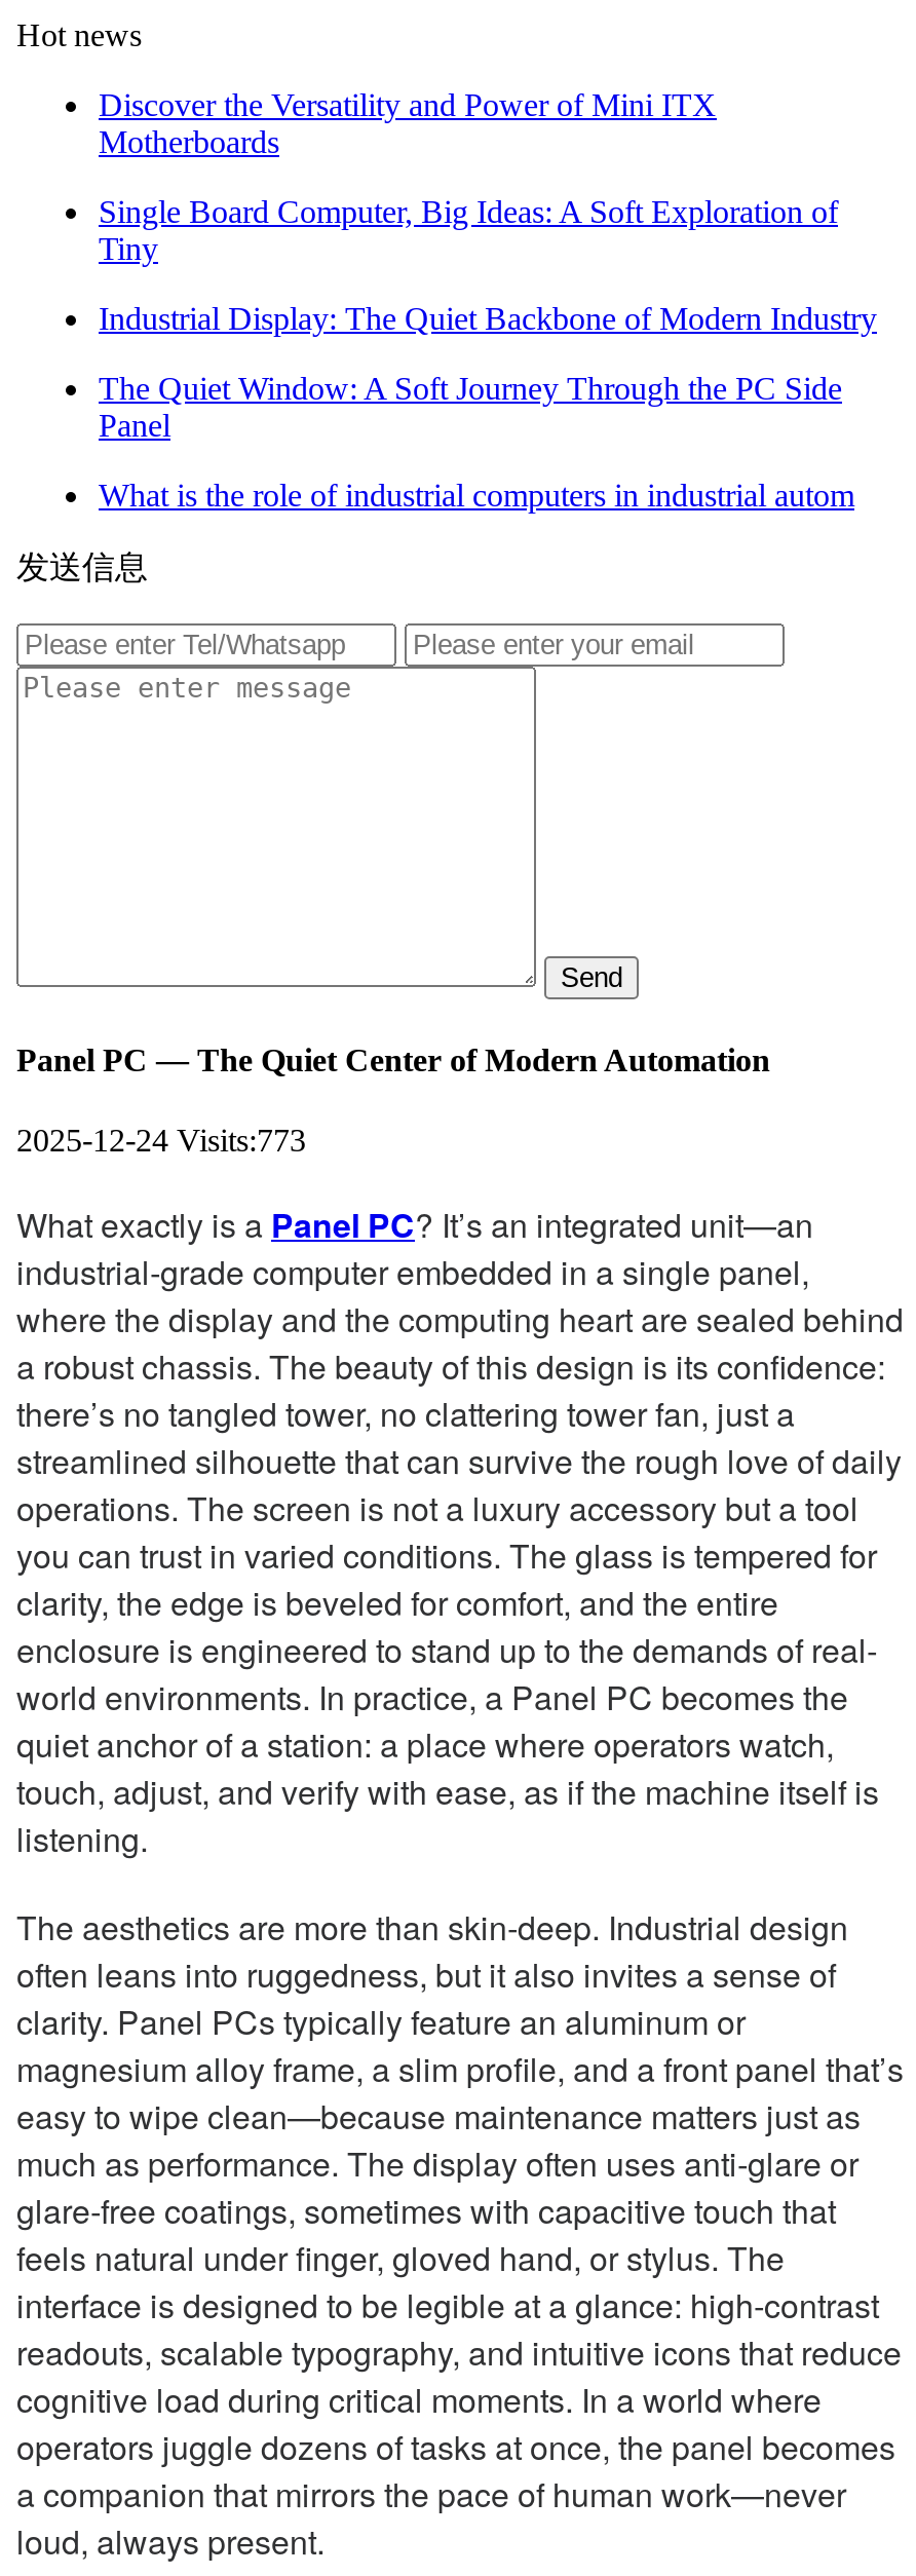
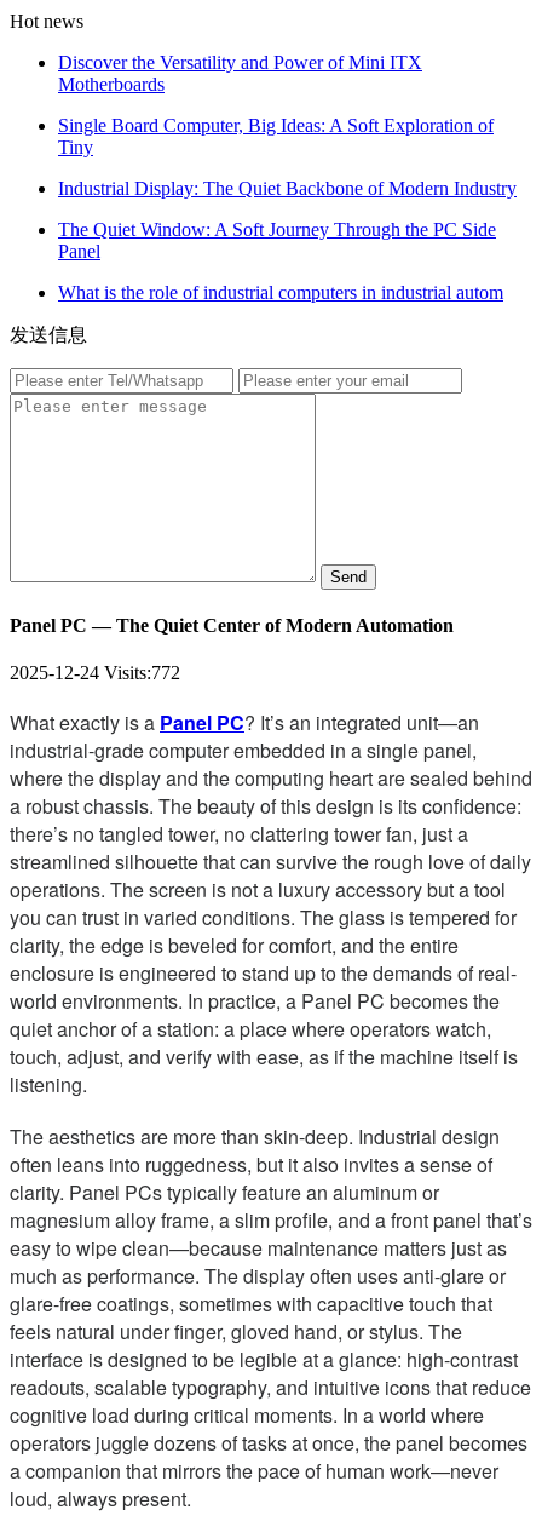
[16,1123,306,1158] 2025-12-24 Visits:773 -> [10,663,180,683] 2025-12-24 Visits:772

